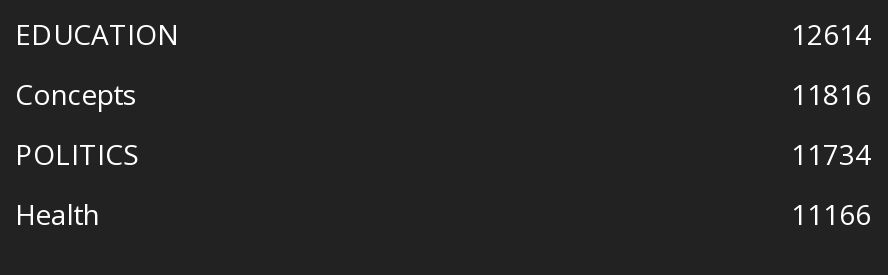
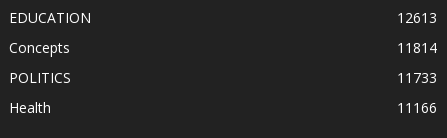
[791,15,871,53] 12614 -> [397,8,437,27] 12613
[791,75,871,113] 11816 -> [397,38,437,57] 11814
[791,135,871,173] 11734 -> [397,68,437,87] 11733

